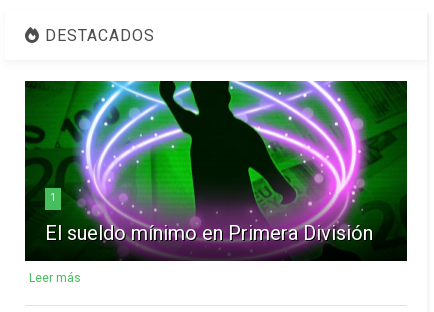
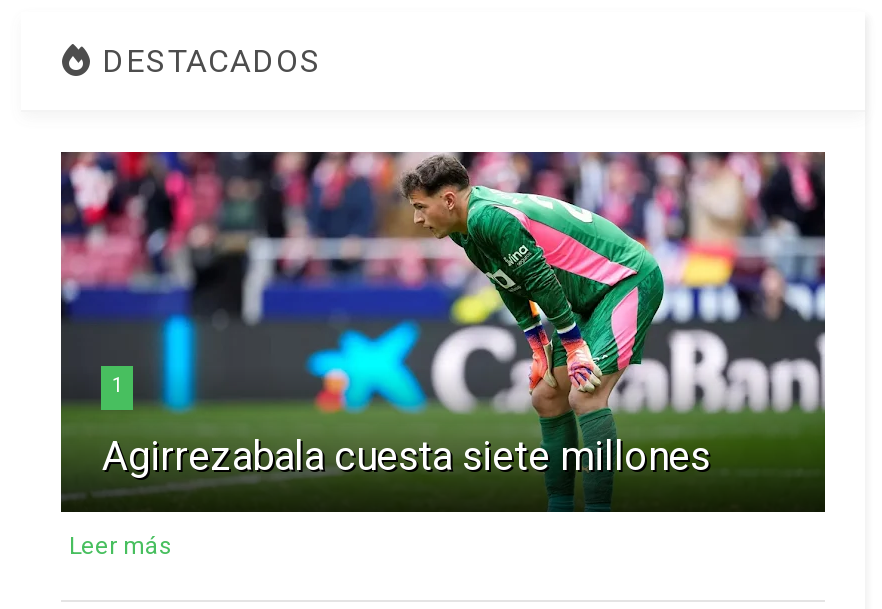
[24,80,408,261] [image] | El sueldo mínimo en Primera División -> [59,150,827,512] [image] | Agirrezabala cuesta siete millones

